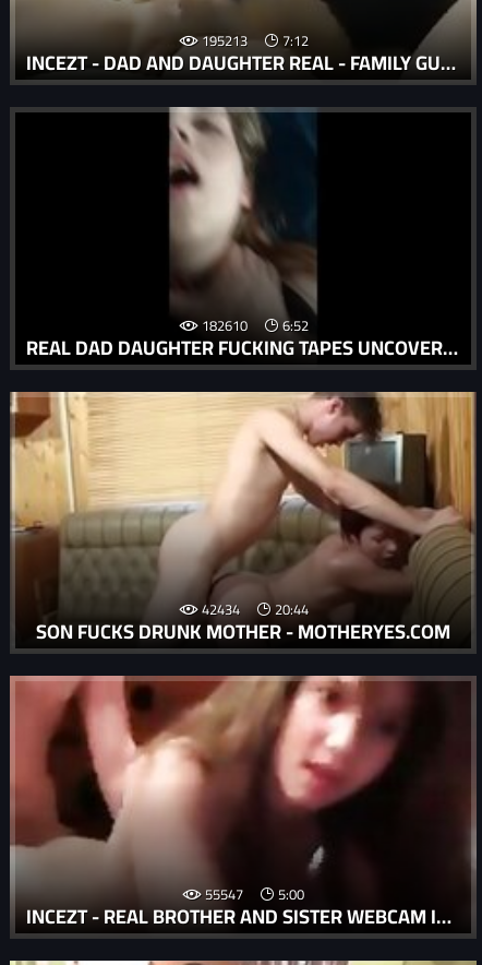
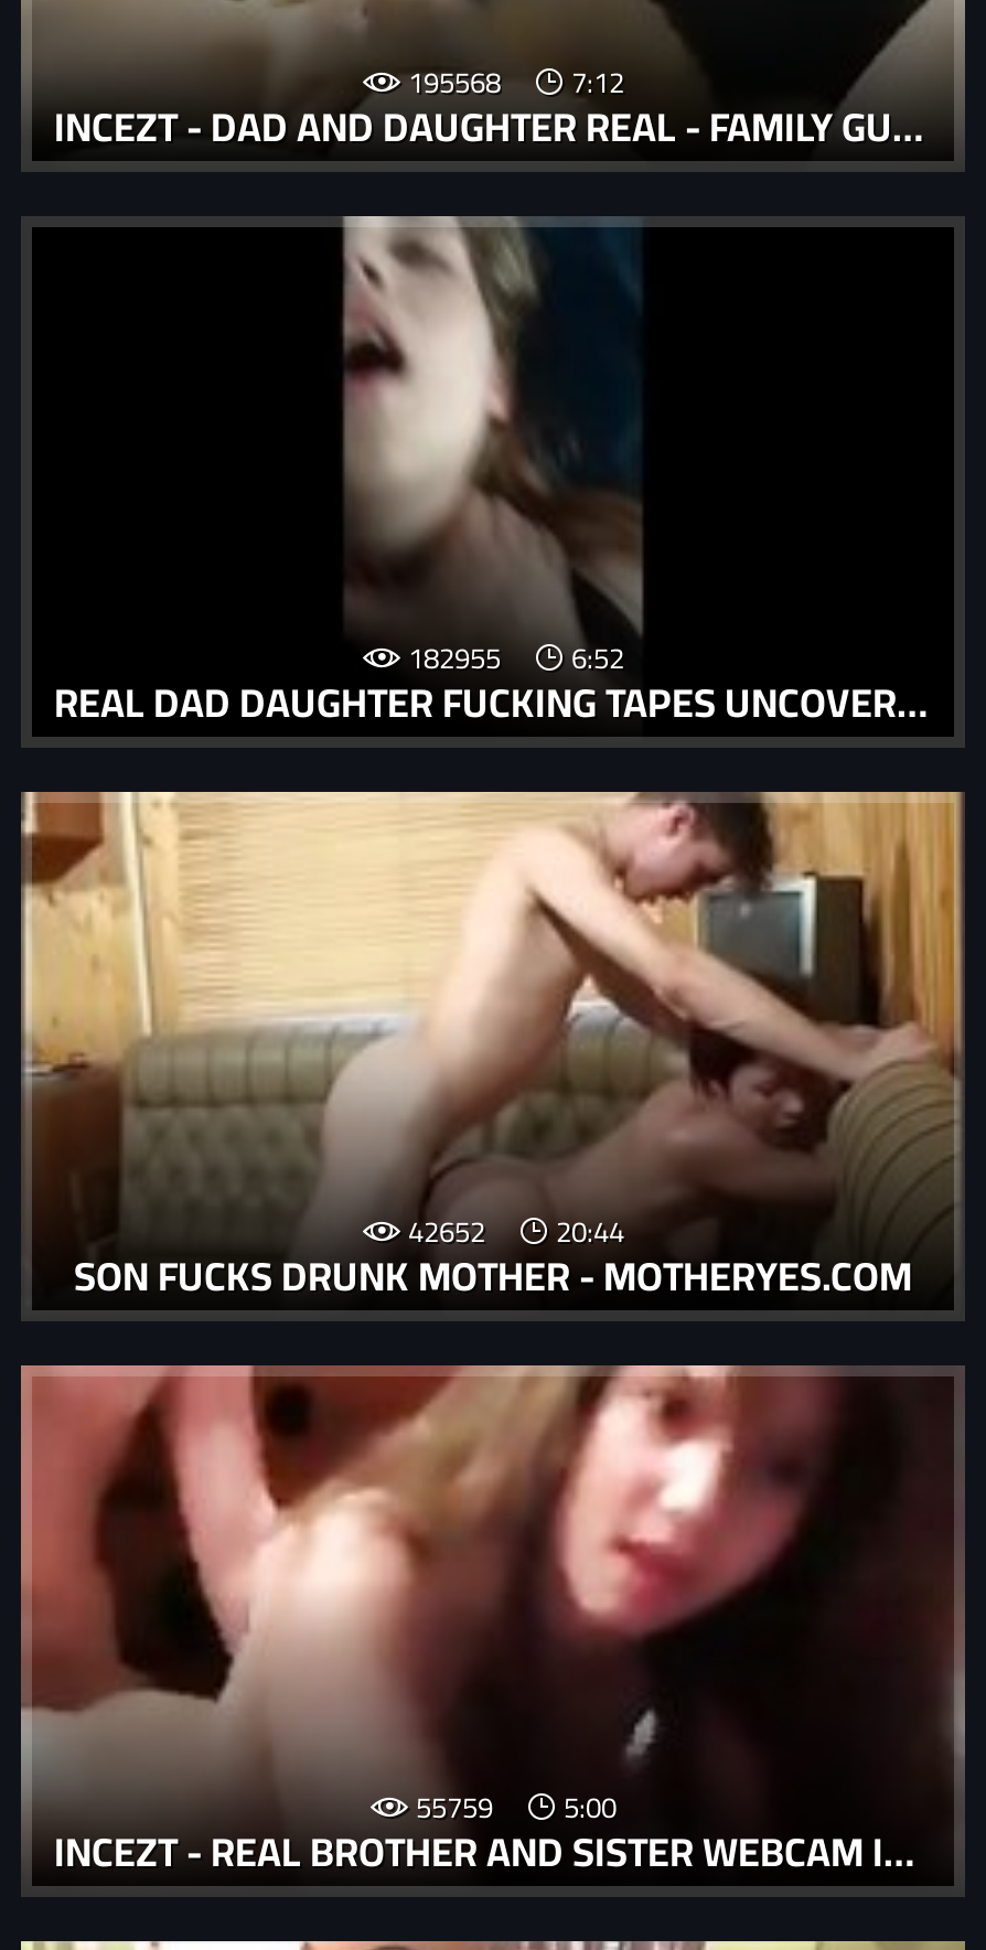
[201,27,308,53] 195213 7:12 -> [408,55,624,108] 195568 7:12
[201,312,308,338] 182610 6:52 -> [408,630,624,683] 182955 6:52
[201,596,308,622] 42434 20:44 -> [408,1205,624,1258] 42652 20:44
[205,881,304,907] 55547 5:00 -> [416,1780,617,1833] 55759 5:00

